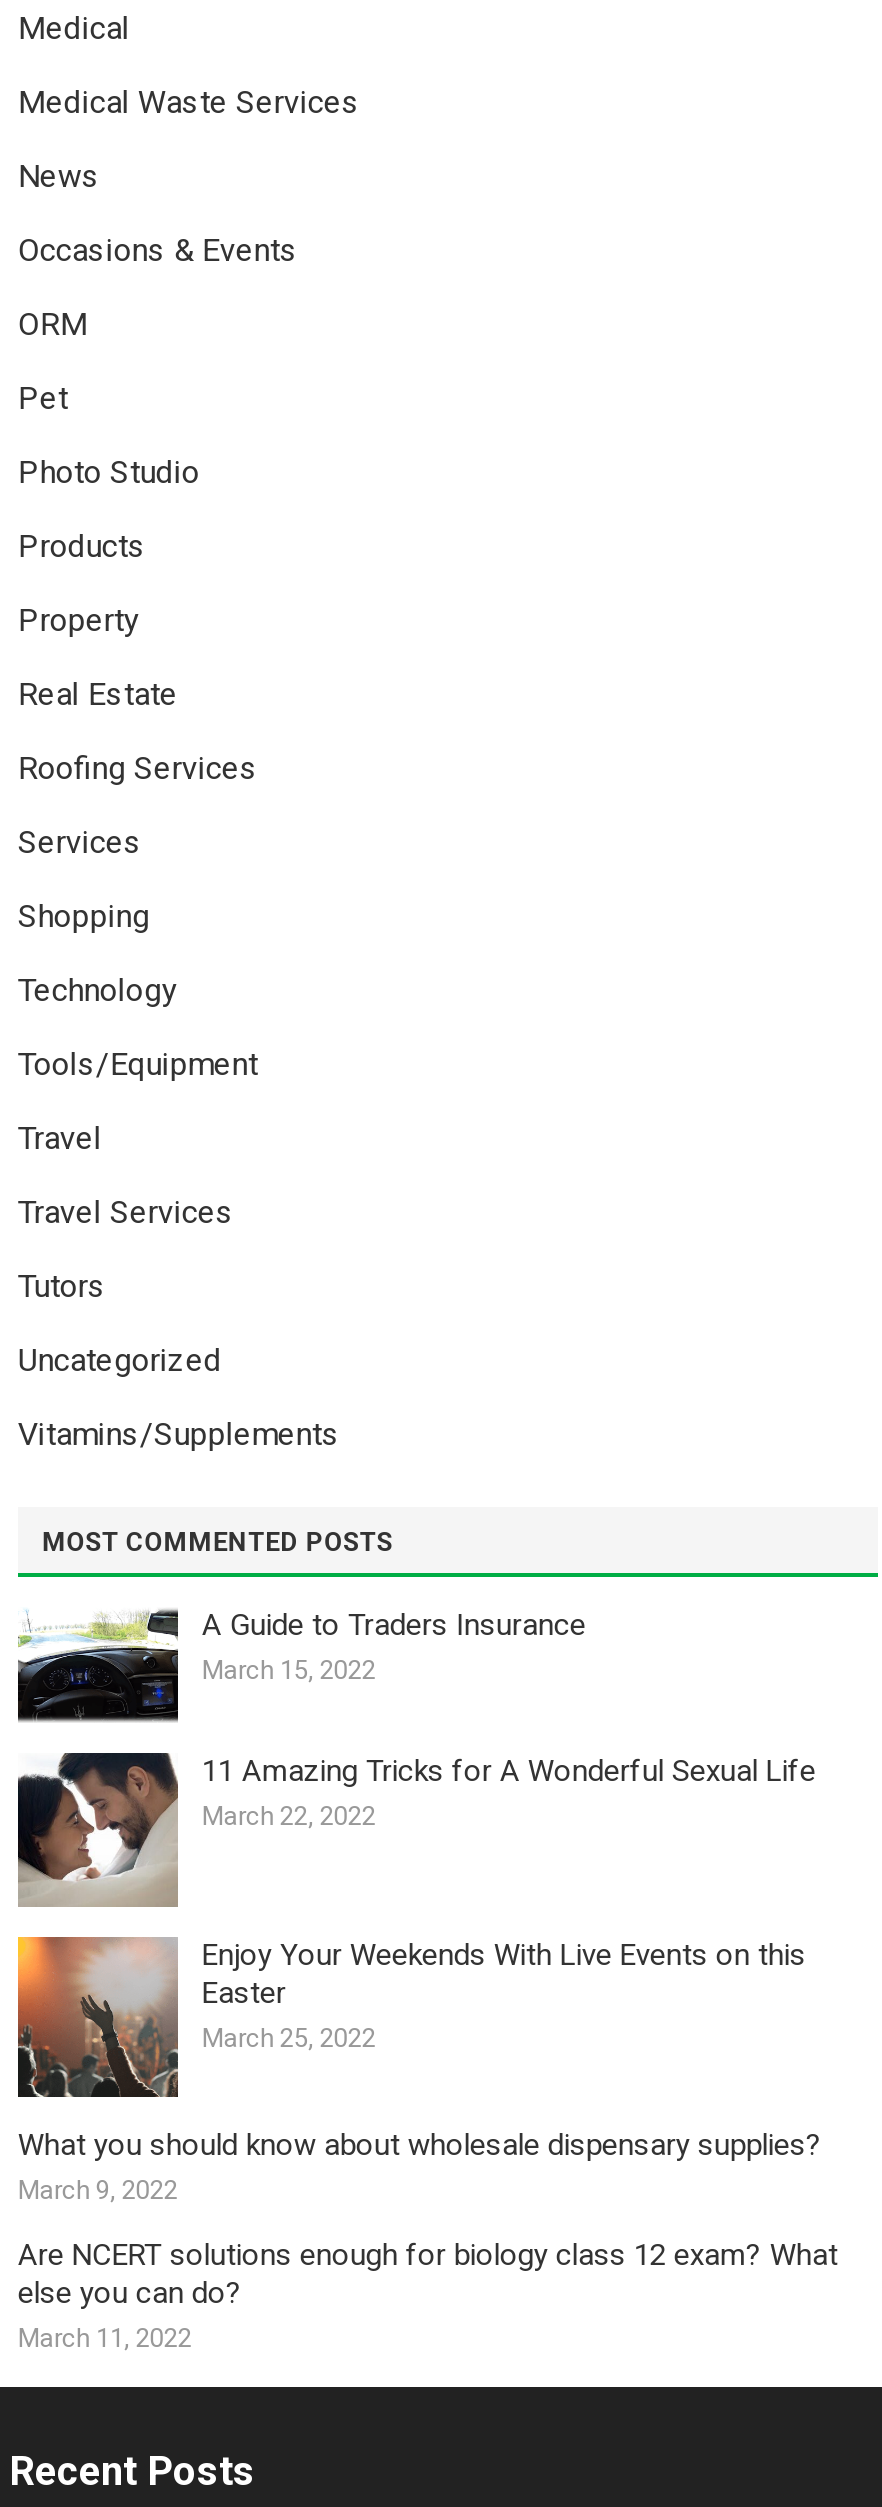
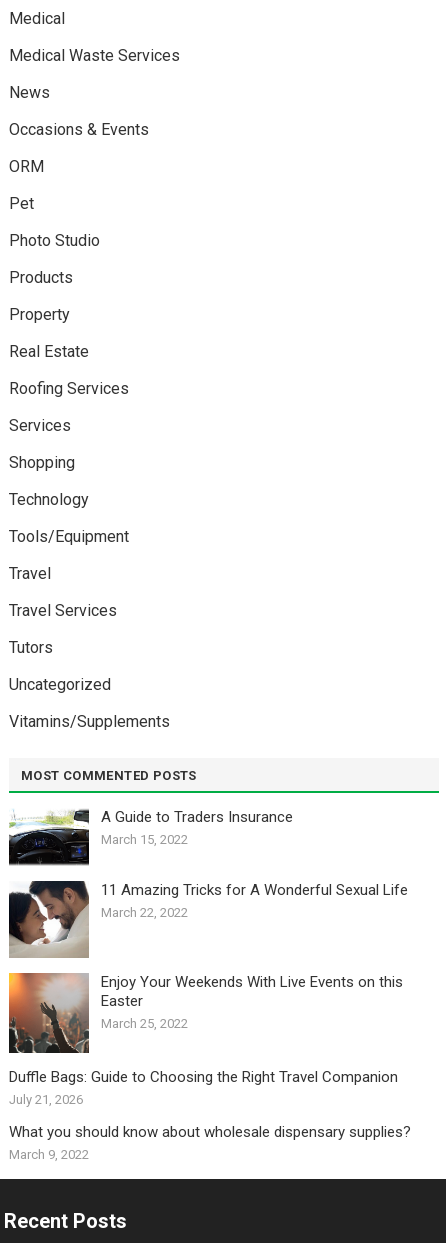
none -> [9,1068,398,1107] Duffle Bags: Guide to Choosing the Right Travel Companion | July 21, 2026
moved [18,2126,822,2204] -> [9,1123,411,1162]: What you should know about wholesale dispensary supplies? | March 9, 2022
[18,2236,838,2352] Are NCERT solutions enough for biology class 12 exam? What | else you can do? | March 11, 2022 -> none

